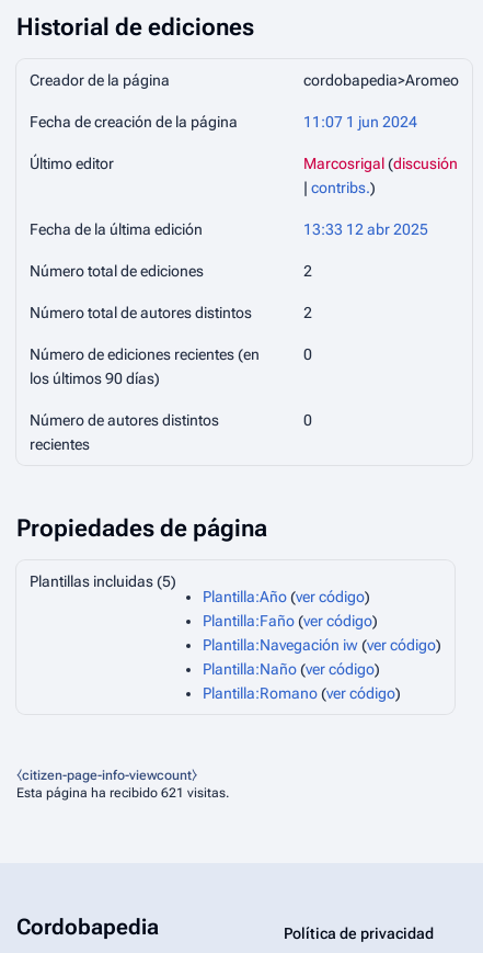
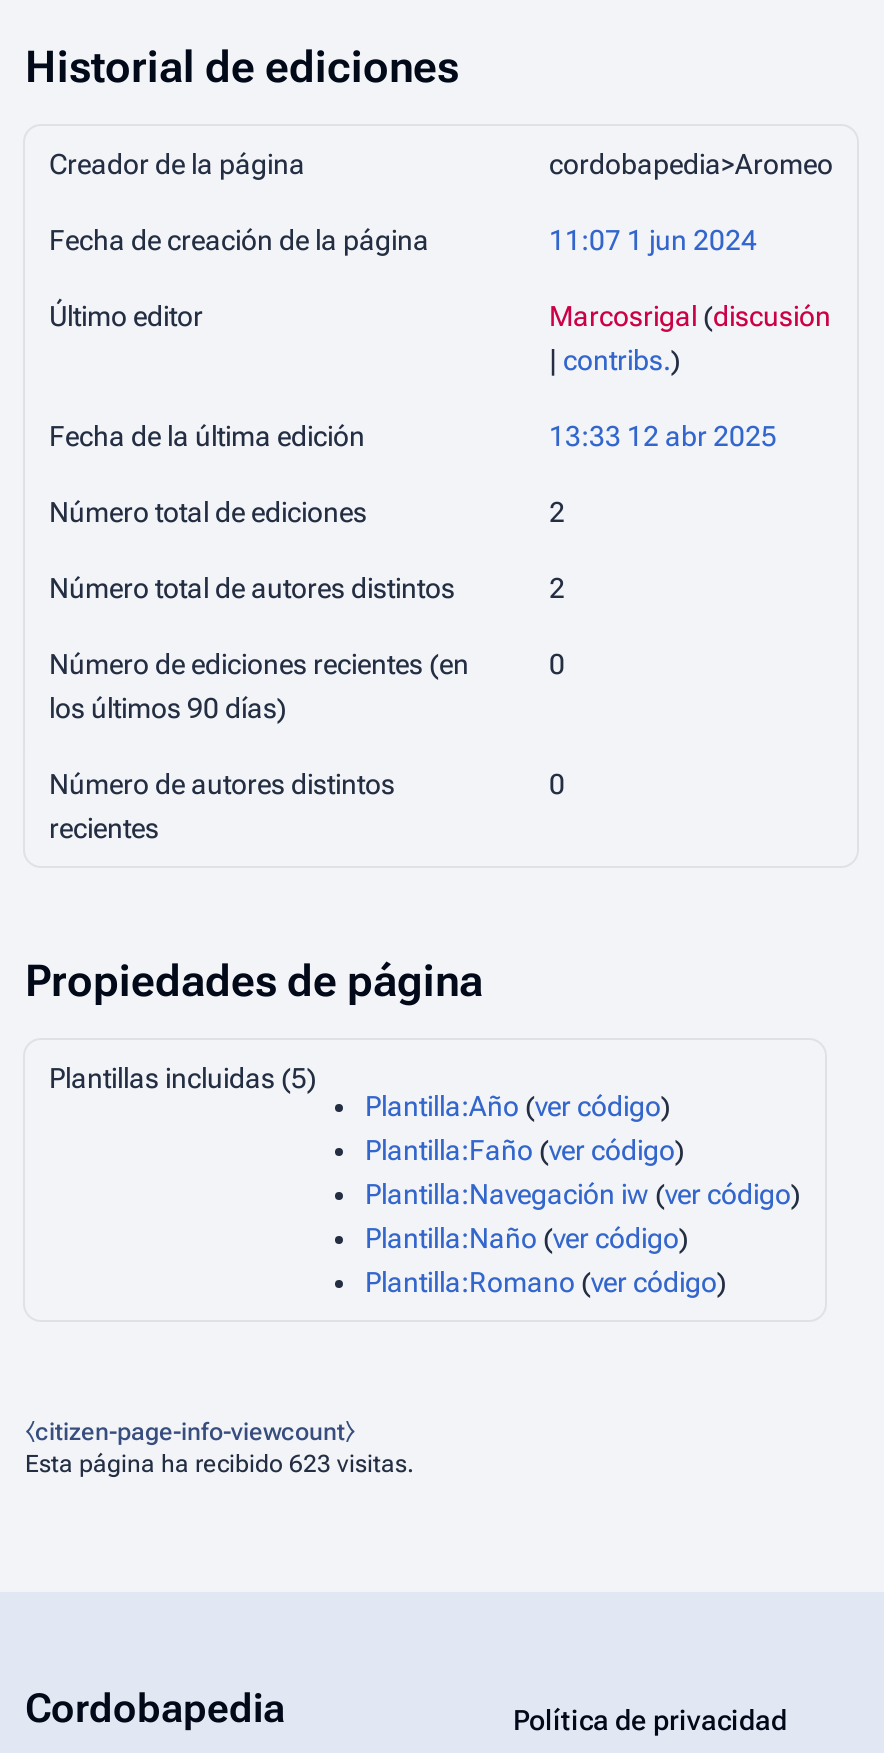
[16,785,229,801] Esta página ha recibido 621 visitas. -> [25,1450,413,1478] Esta página ha recibido 623 visitas.

